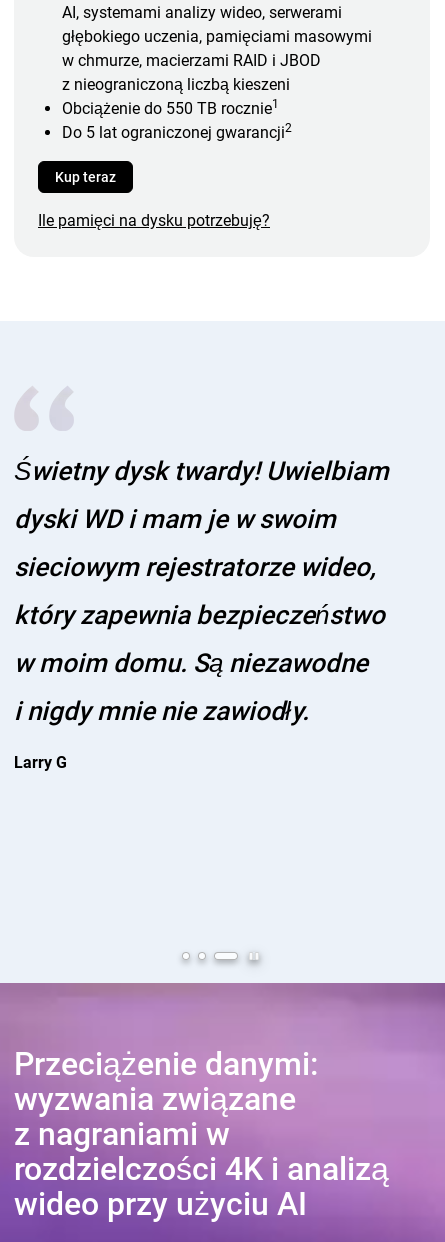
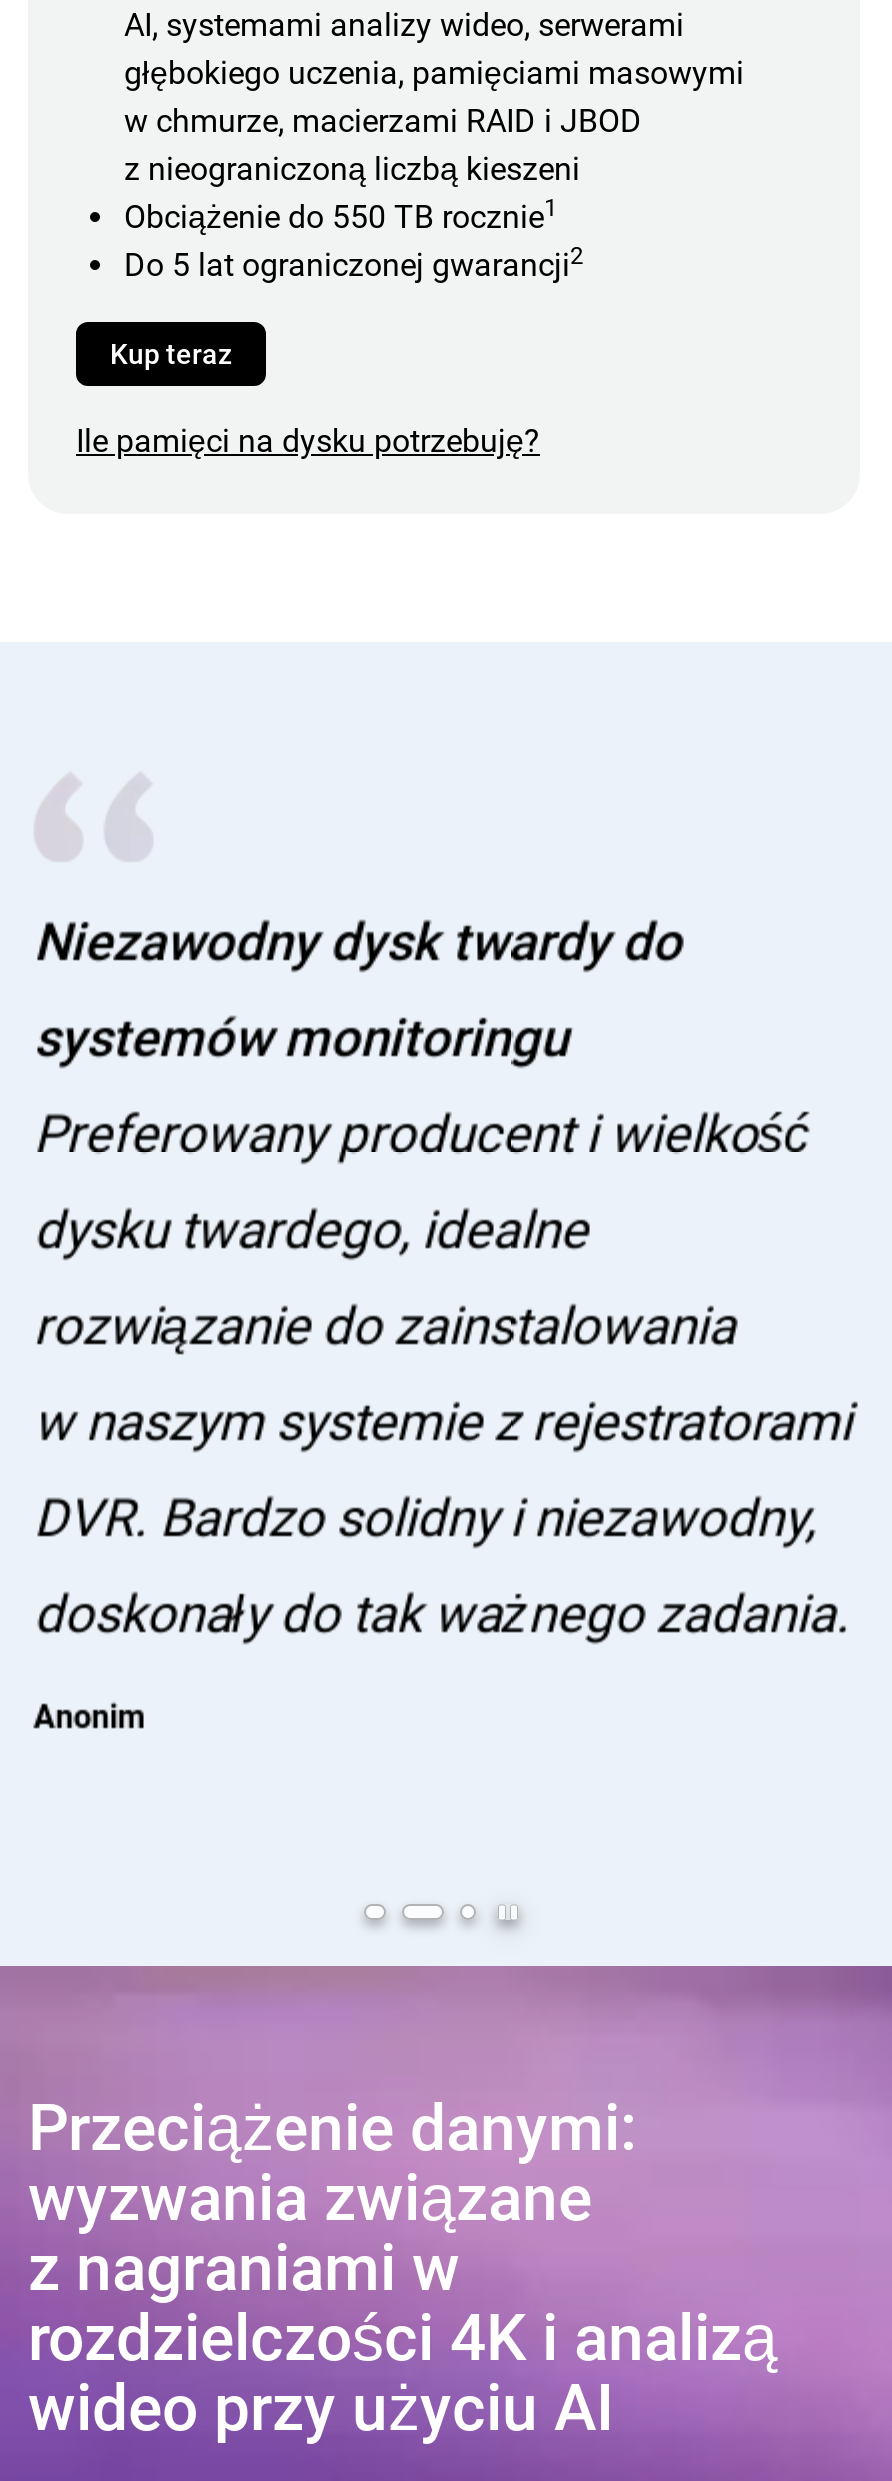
[14,456,389,772] Świetny dysk twardy! Uwielbiam | dyski WD i mam je w swoim | sieciowym rejestratorze wideo, | który zapewnia bezpieczeństwo | w moim domu. Są niezawodne | i nigdy mnie nie zawiodły. | Larry G -> [28,912,846,1736] Niezawodny dysk twardy do | systemów monitoringu | Preferowany producent i wielkość | dysku twardego, idealne | rozwiązanie do zainstalowania | w naszym systemie z rejestratorami | DVR. Bardzo solidny i niezawodny, | doskonały do tak ważnego zadania. | Anonim

